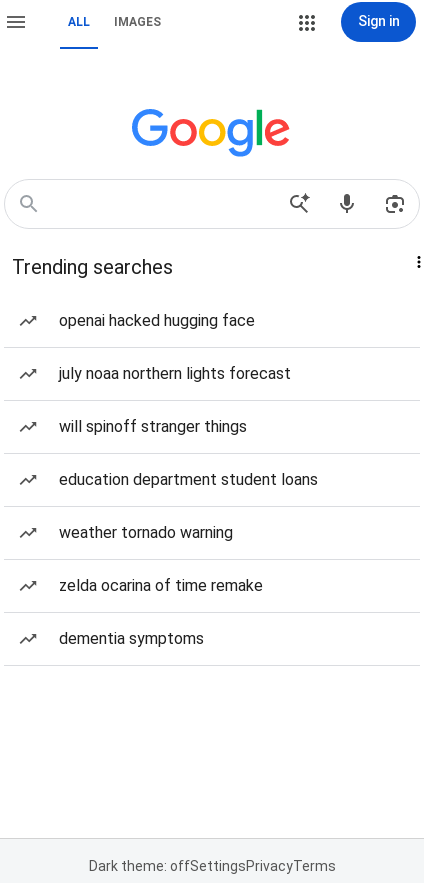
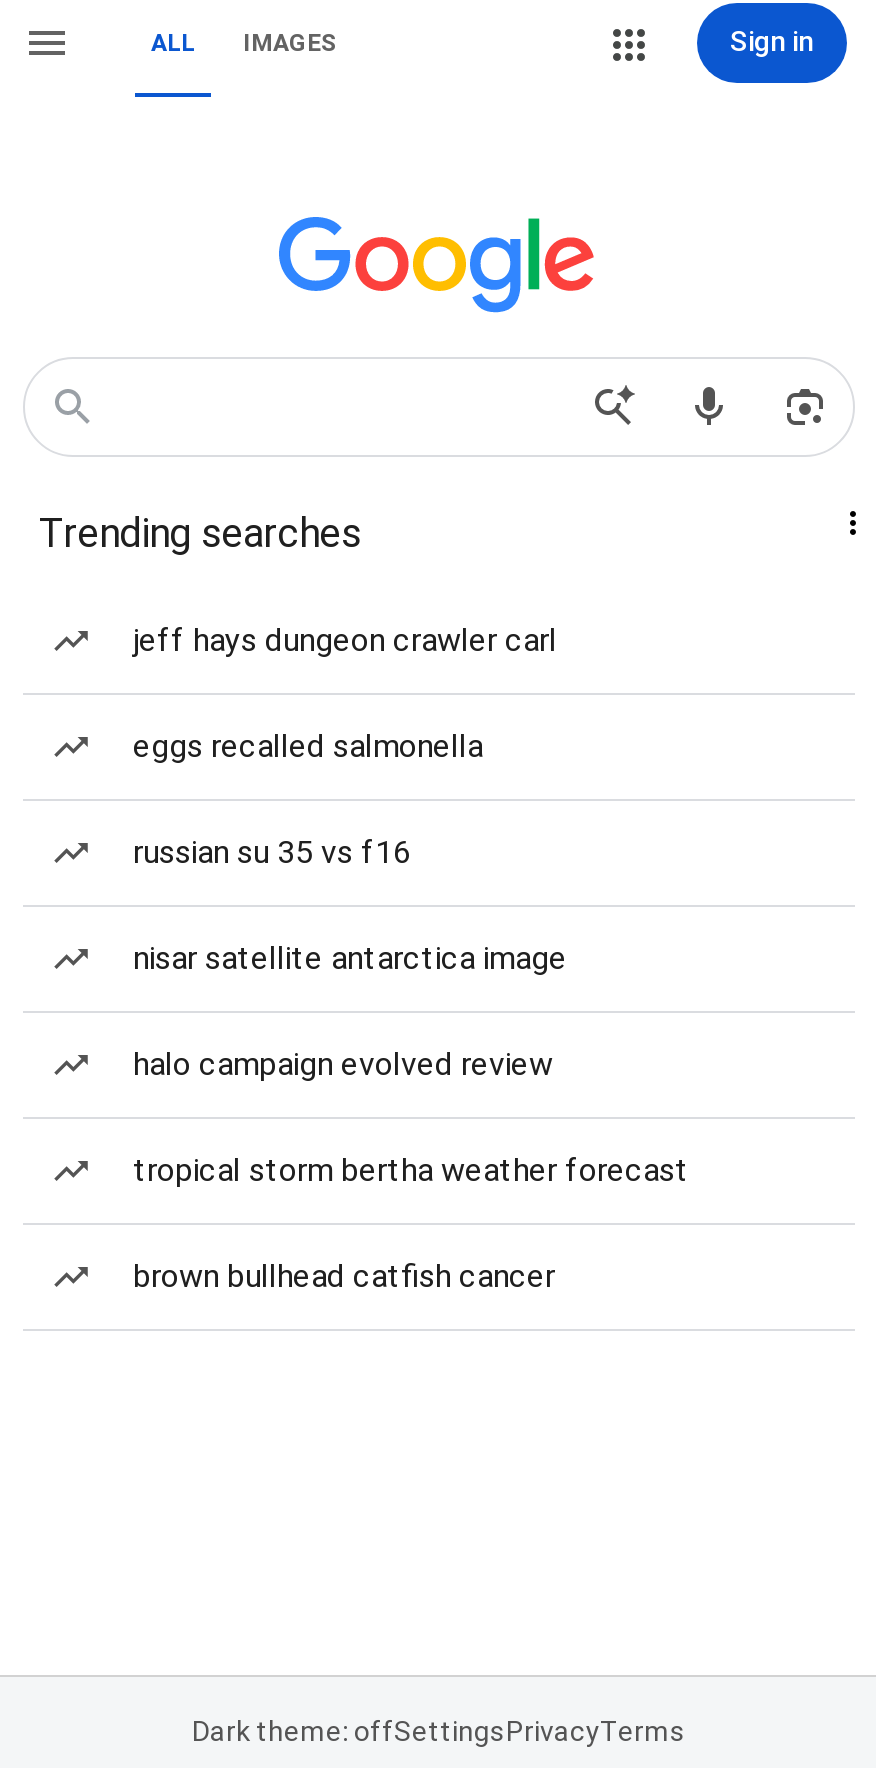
[59,311,255,330] openai hacked hugging face -> [133,621,557,659] jeff hays dungeon crawler carl
[59,364,291,383] july noaa northern lights forecast -> [133,727,483,765] eggs recalled salmonella
[59,417,247,436] will spinoff stranger things -> [133,833,411,871] russian su 35 vs f16
[59,470,318,489] education department student loans -> [133,939,567,977] nisar satellite antarctica image
[59,523,233,542] weather tornado warning -> [133,1045,553,1083] halo campaign evolved review
[59,576,263,595] zelda ocarina of time remake -> [133,1151,689,1189] tropical storm bertha weather forecast
[59,629,204,648] dementia symptoms -> [133,1257,555,1295] brown bullhead catfish cancer

